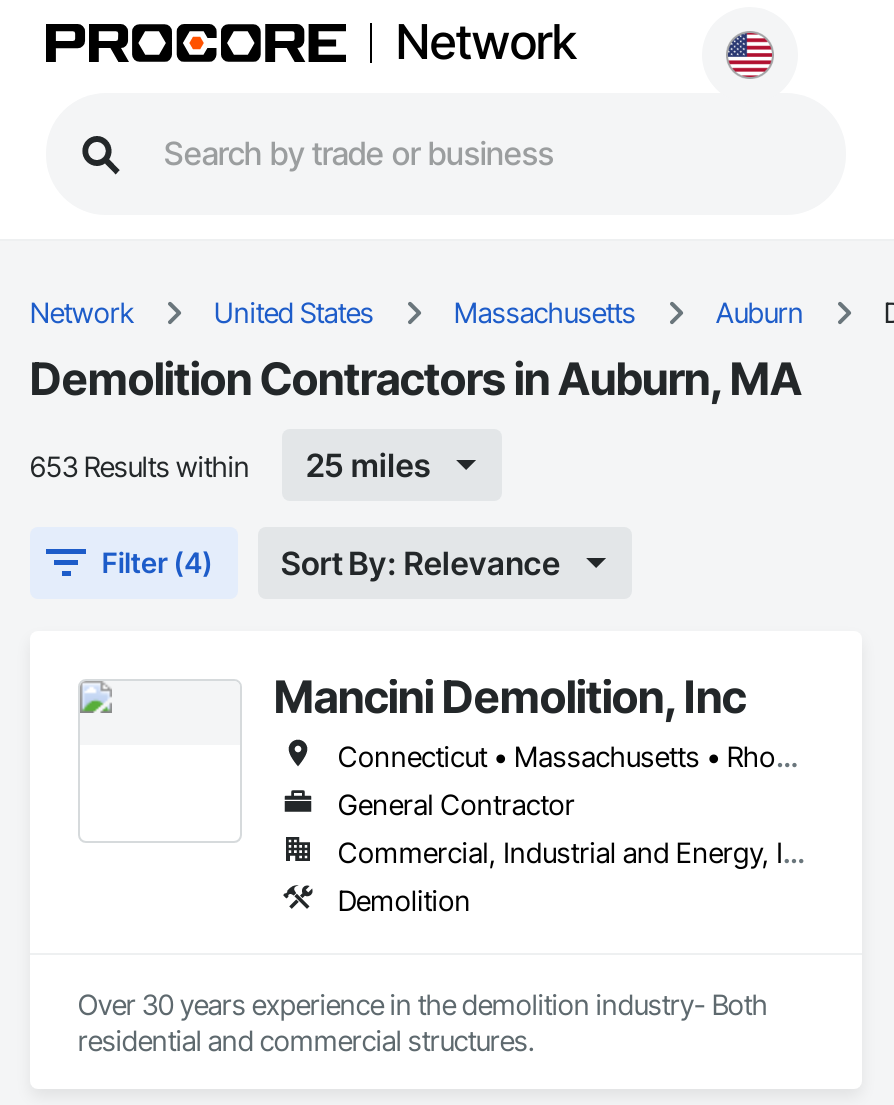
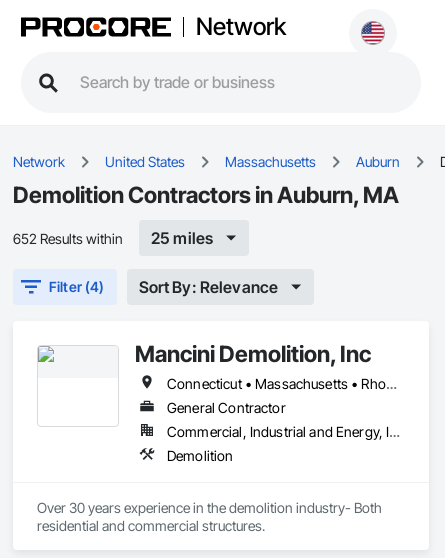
[30,448,250,482] 653 Results within -> [13,229,123,246] 652 Results within

